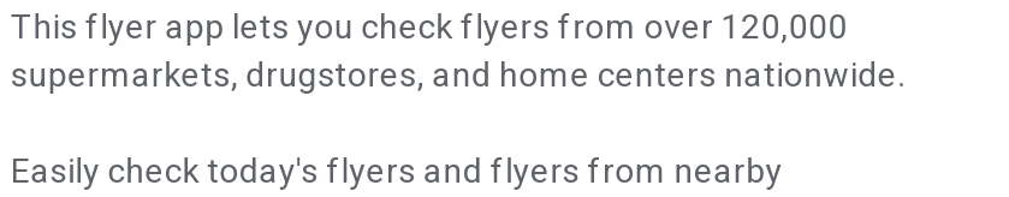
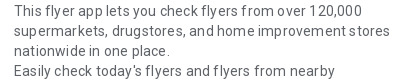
[11,55,905,94] supermarkets, drugstores, and home centers nationwide. -> [14,23,391,59] supermarkets, drugstores, and home improvement stores | nationwide in one place.

